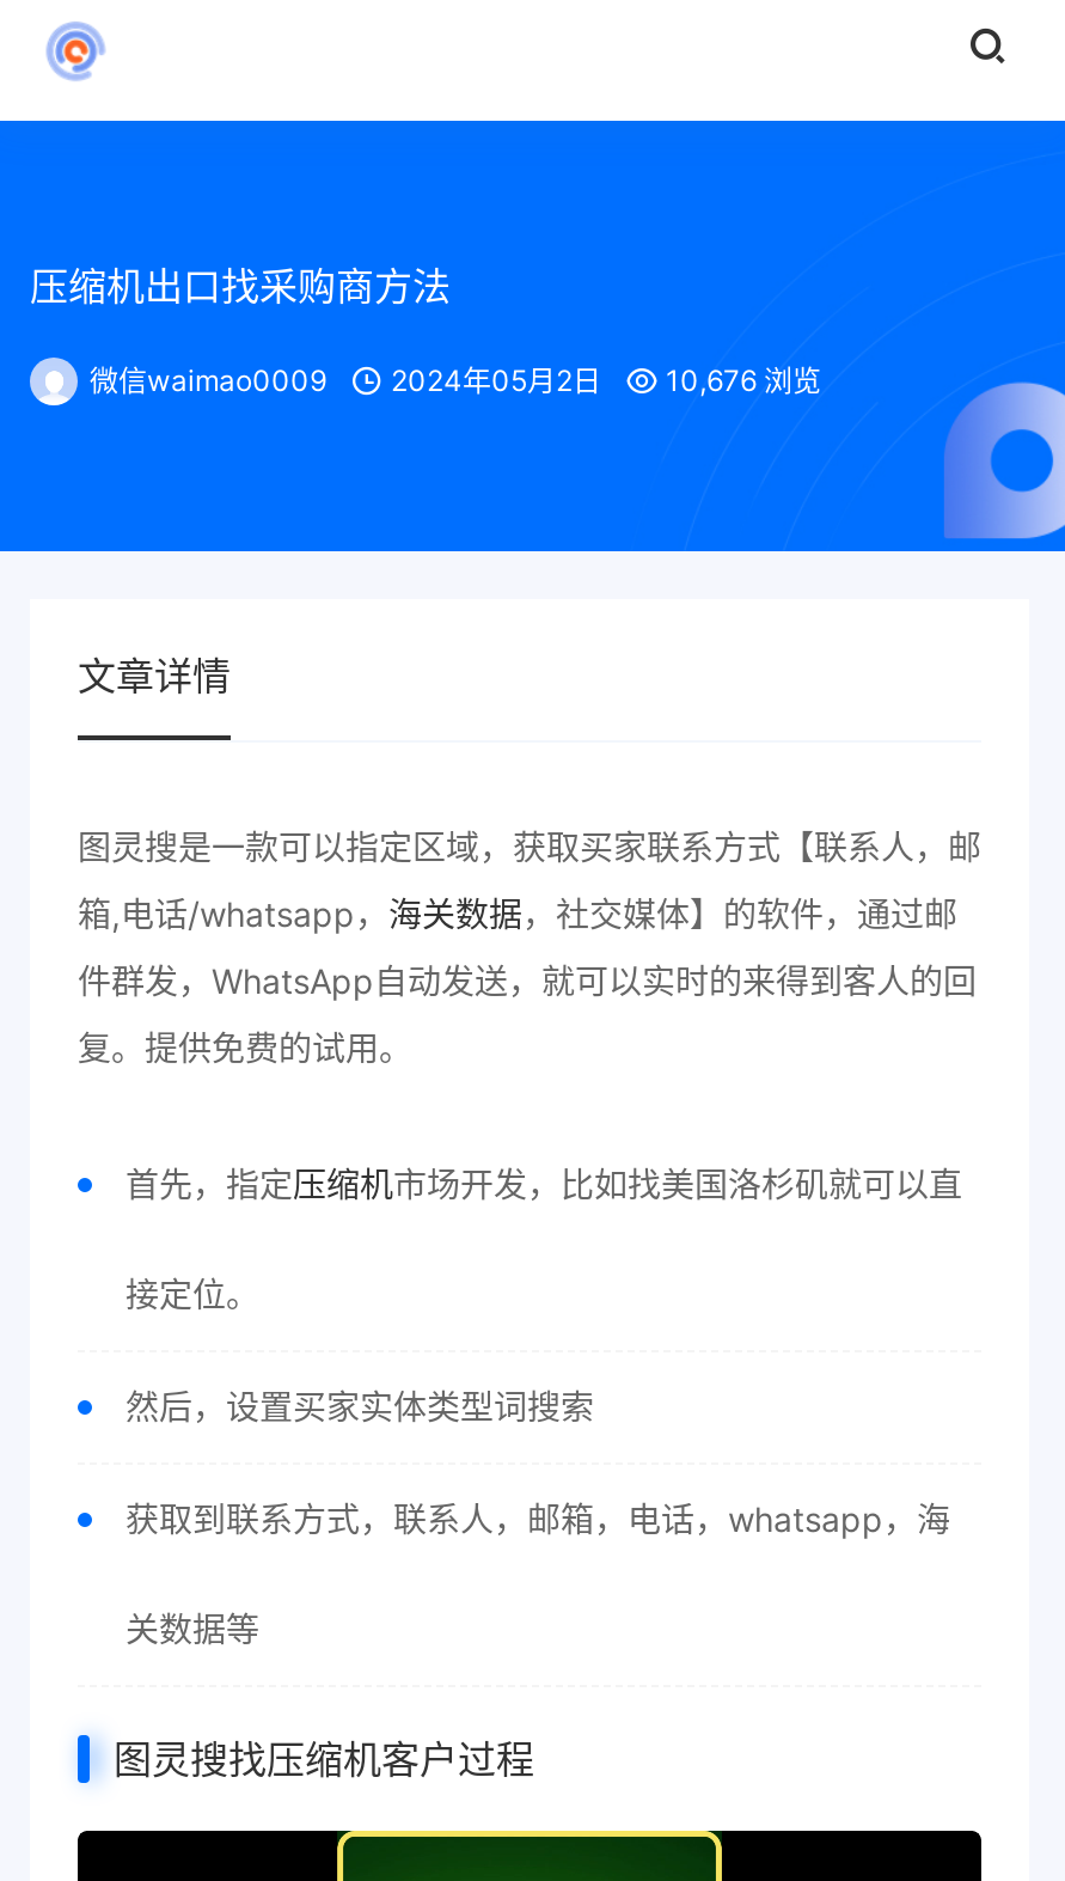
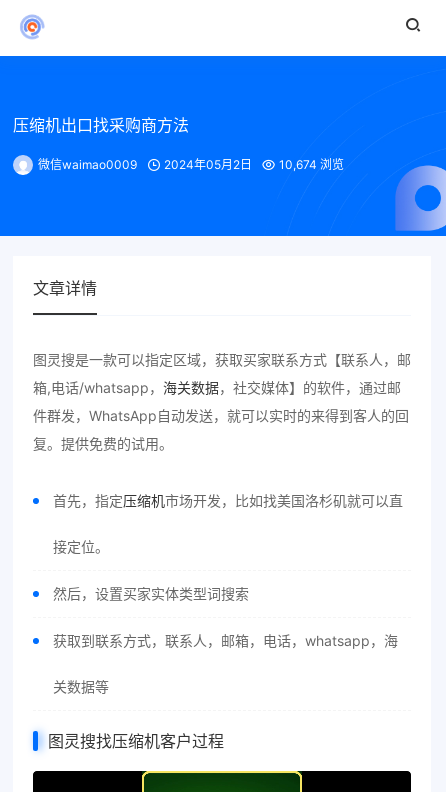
[90,362,821,398] 微信waimao0009 2024年05月2日 10,676 浏览 -> [38,157,344,172] 微信waimao0009 2024年05月2日 10,674 浏览

